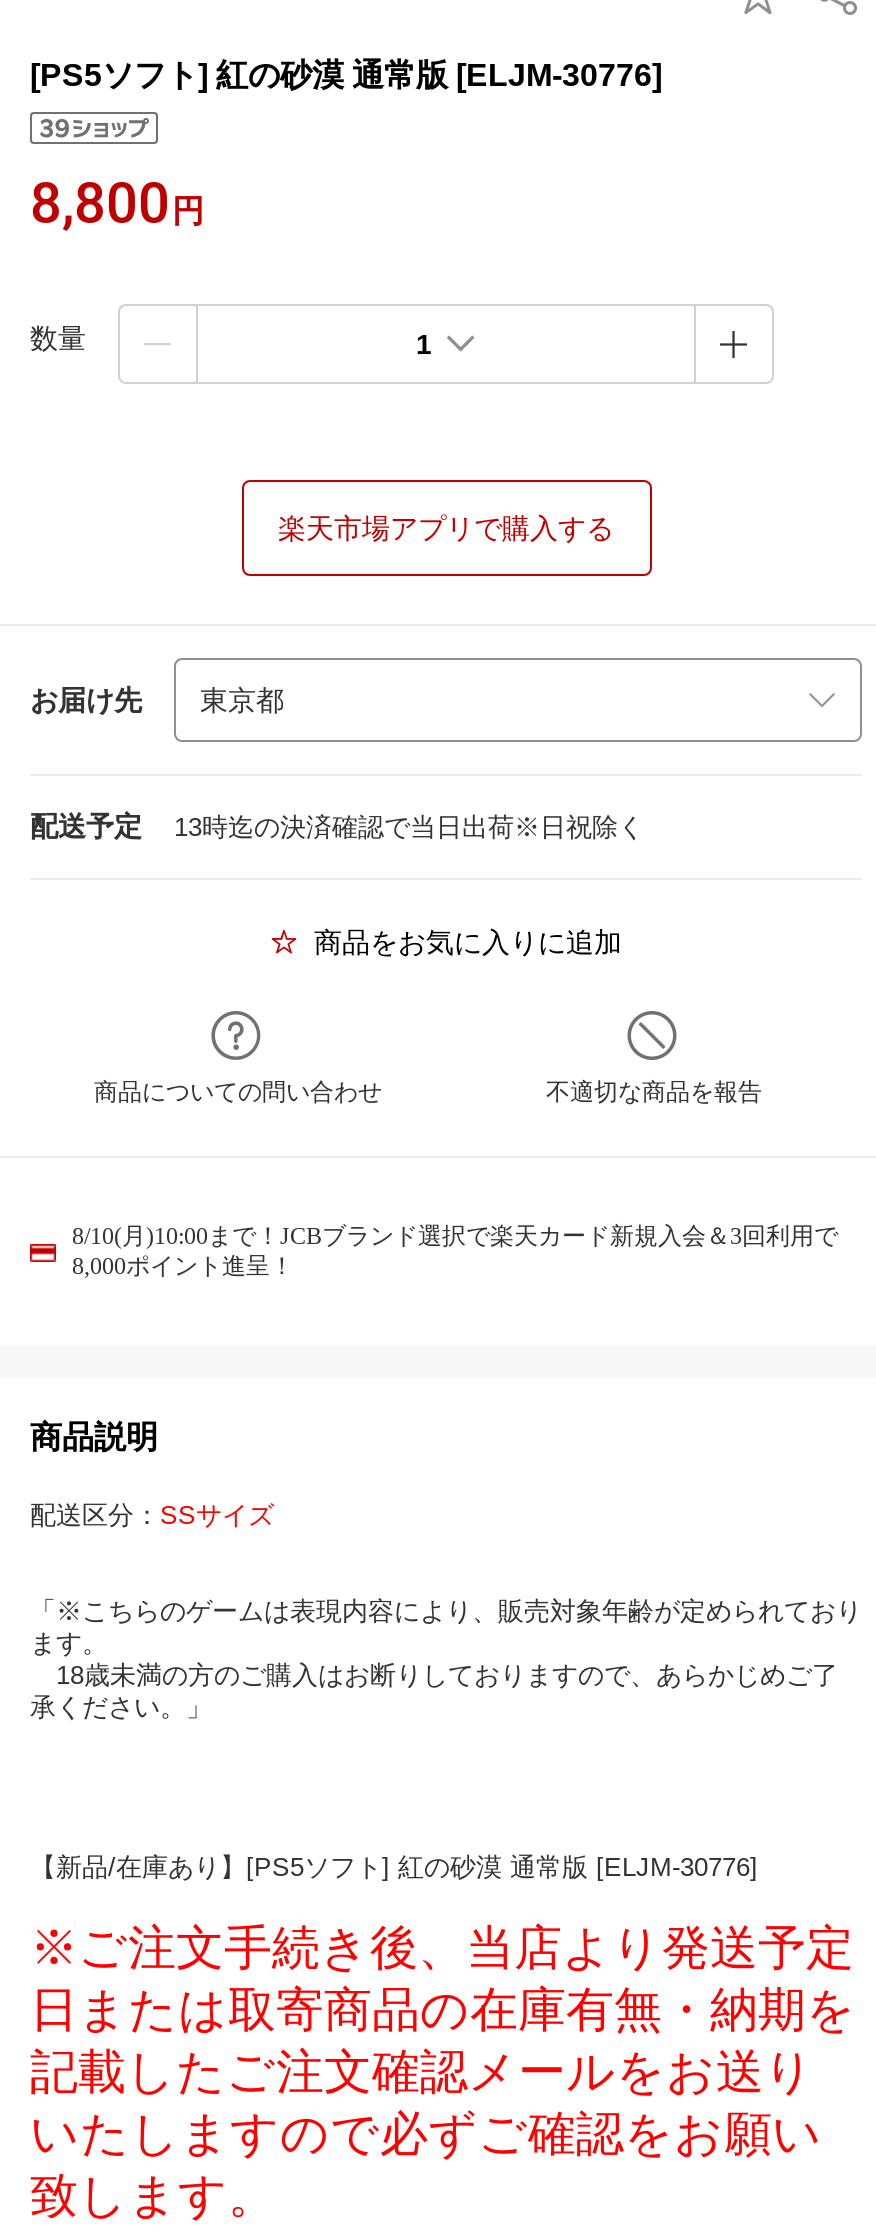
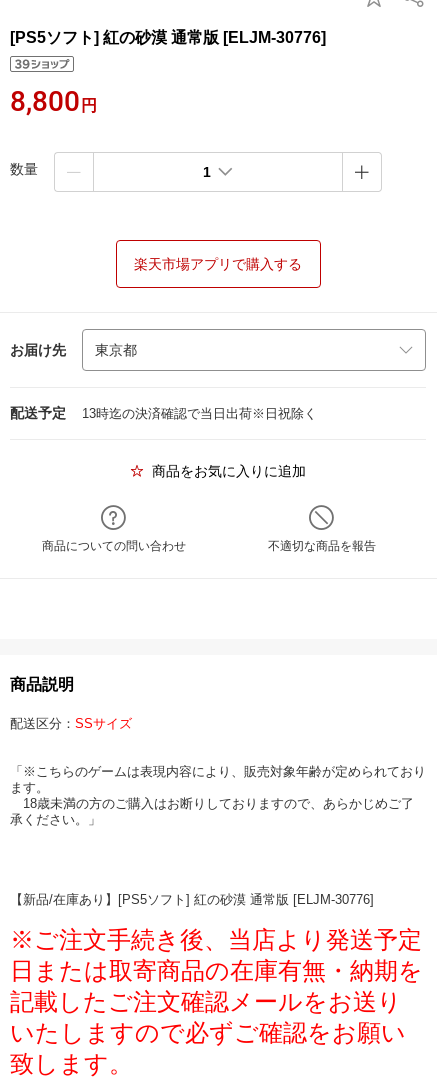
[72,1222,838,1280] 8/10(月)10:00まで！JCBブランド選択で楽天カード新規入会＆3回利用で | 8,000ポイント進呈！ -> none

